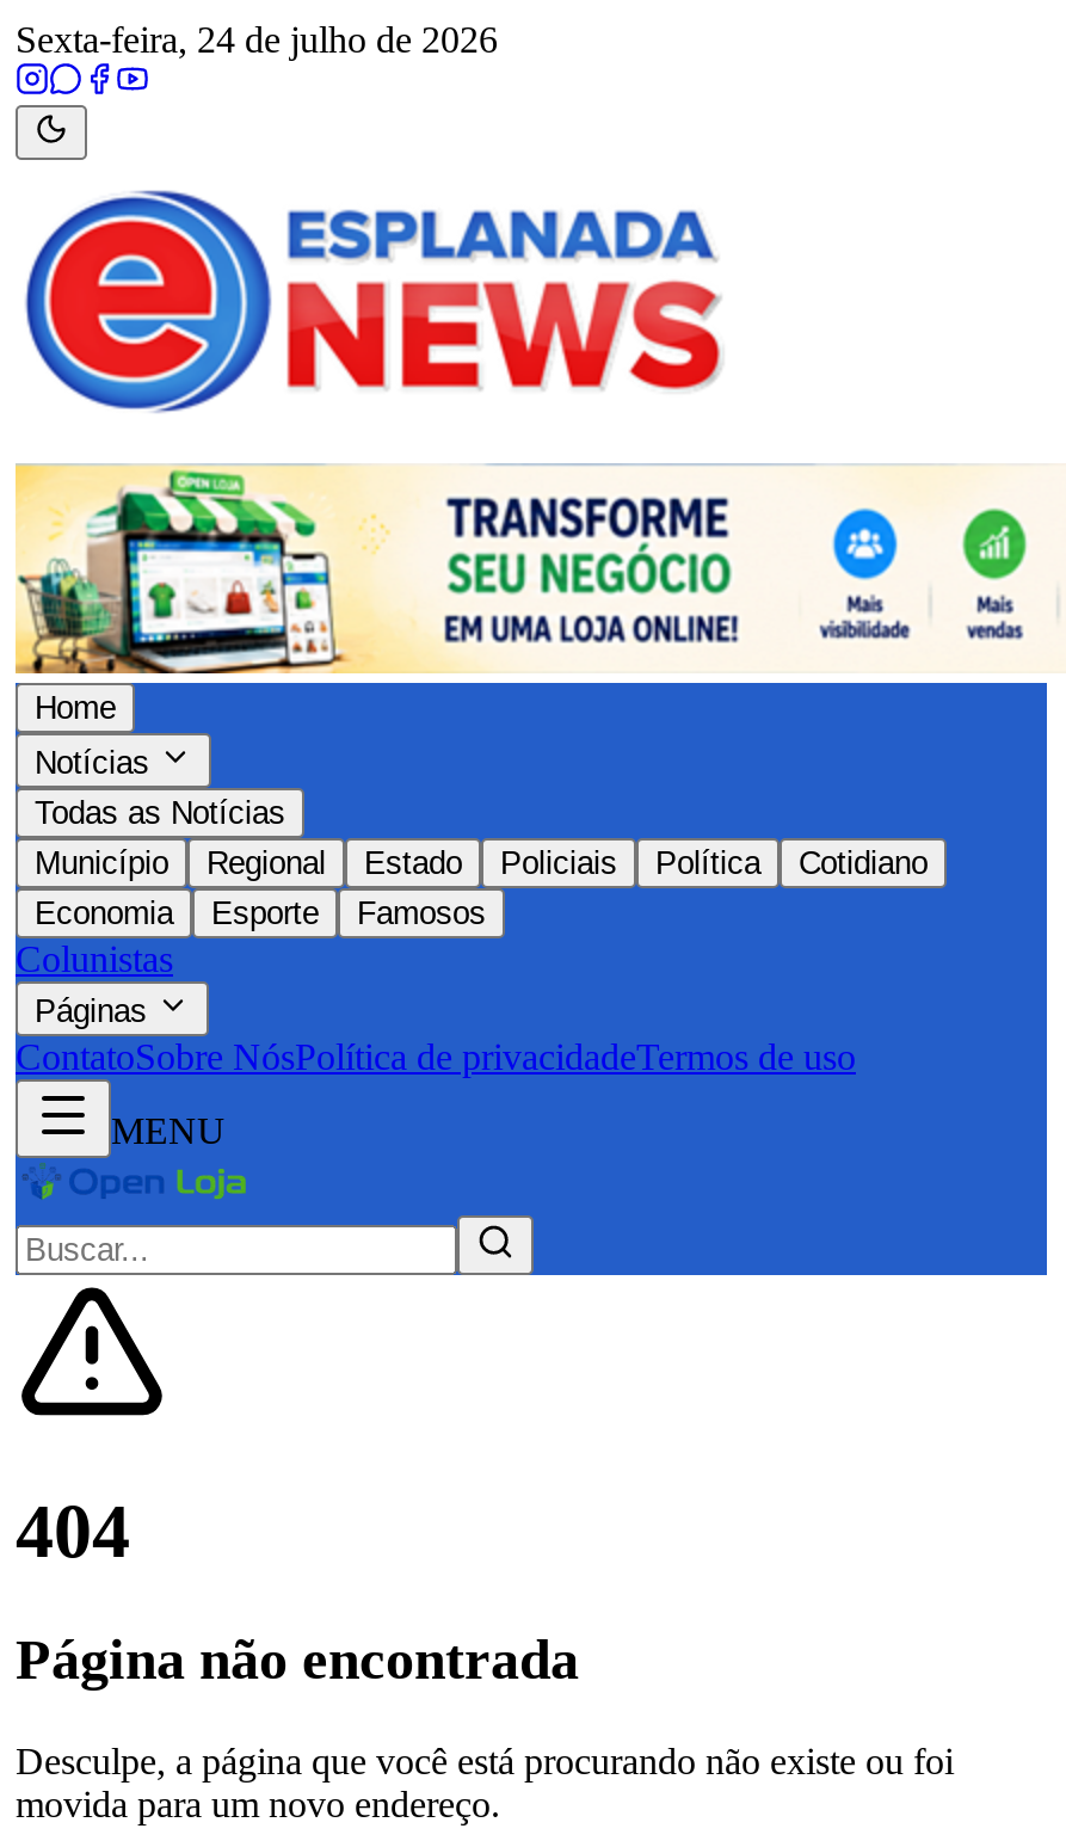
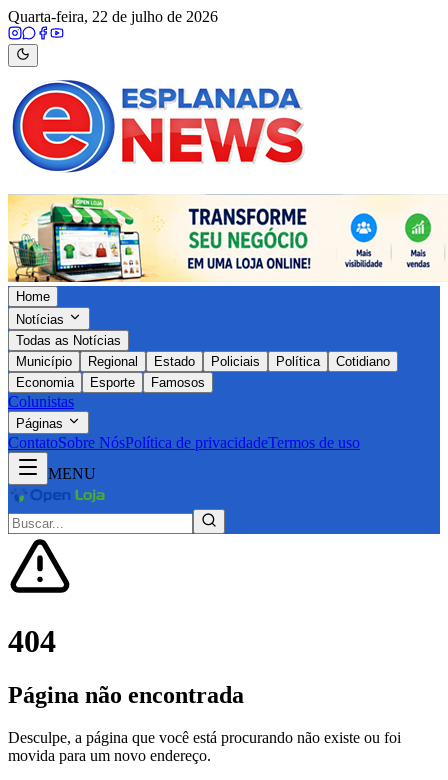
[16,19,498,60] Sexta-feira, 24 de julho de 2026 -> [8,8,218,25] Quarta-feira, 22 de julho de 2026

